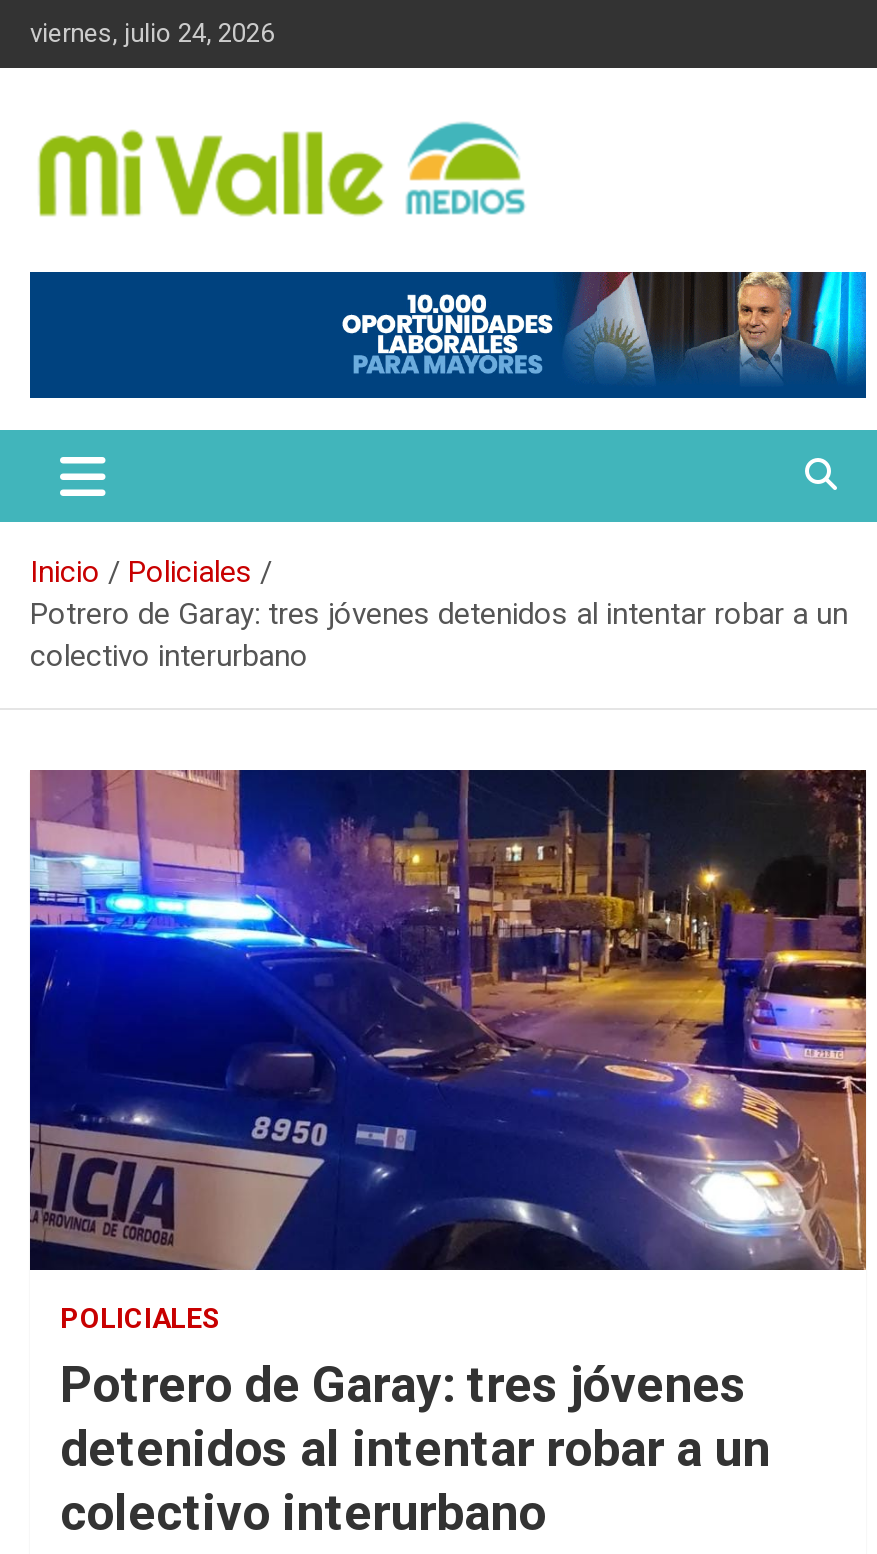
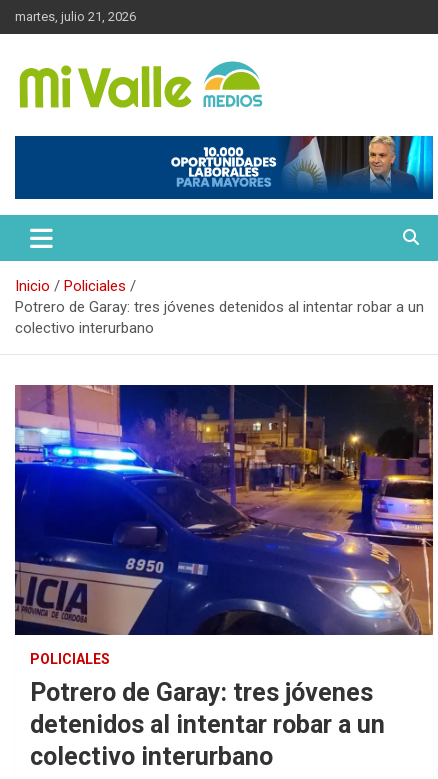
[30,18,274,48] viernes, julio 24, 2026 -> [15,9,136,24] martes, julio 21, 2026

